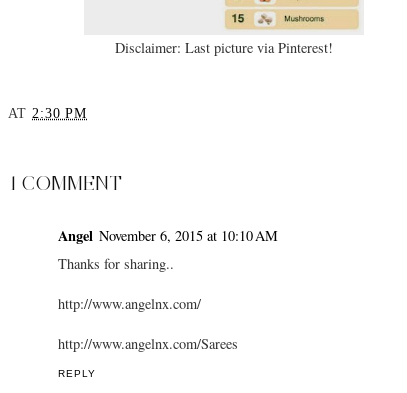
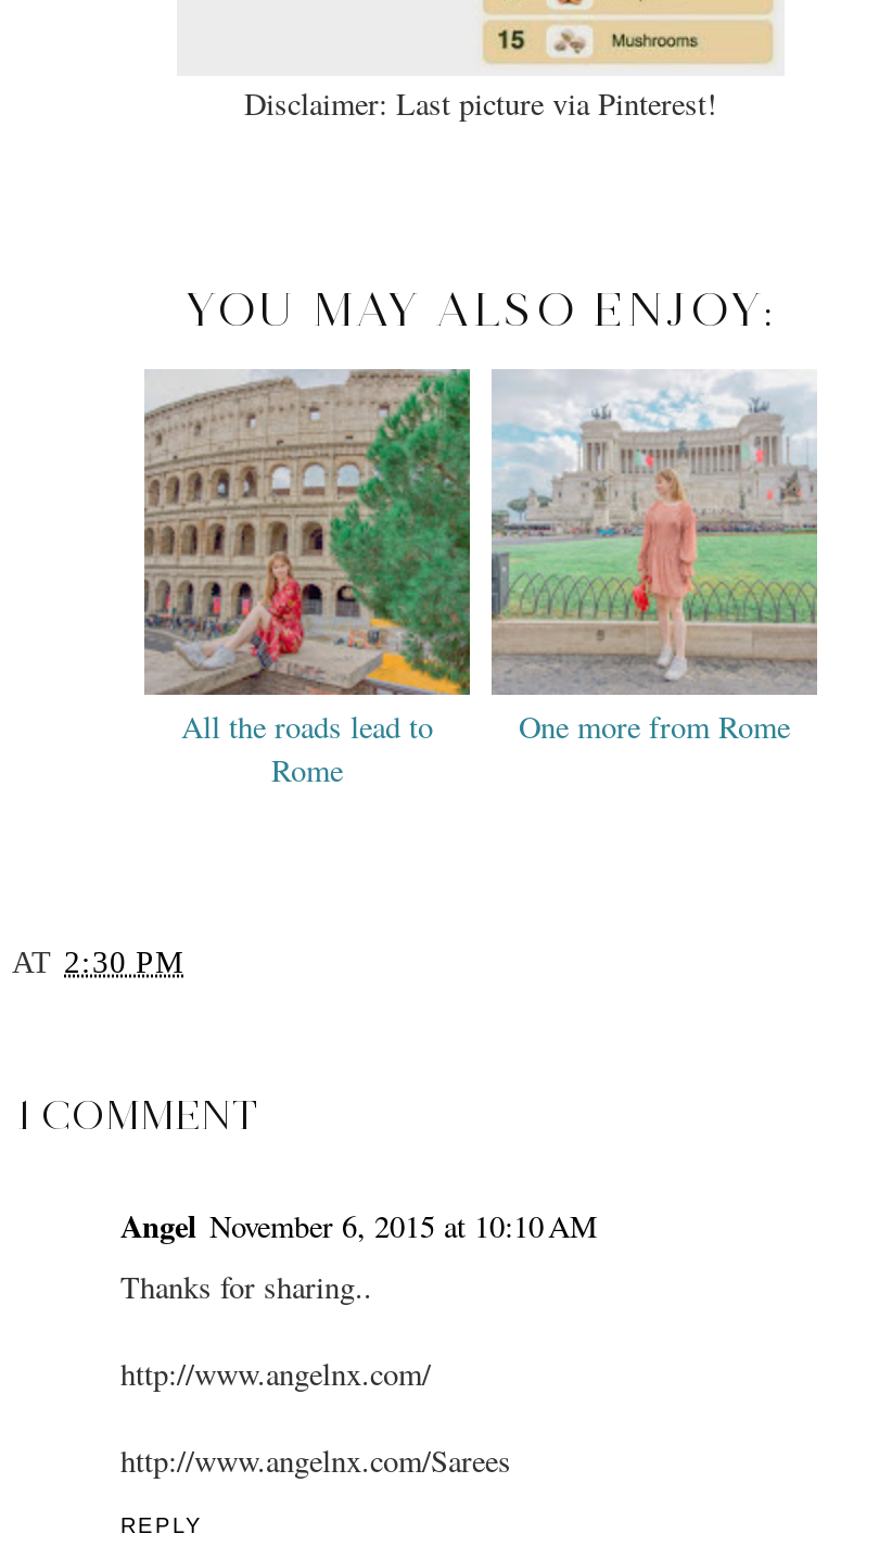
none -> [142,367,472,791] [image] | All the roads lead to | Rome
none -> [184,281,777,337] YOU MAY ALSO ENJOY:
none -> [489,369,819,747] [image] | One more from Rome

